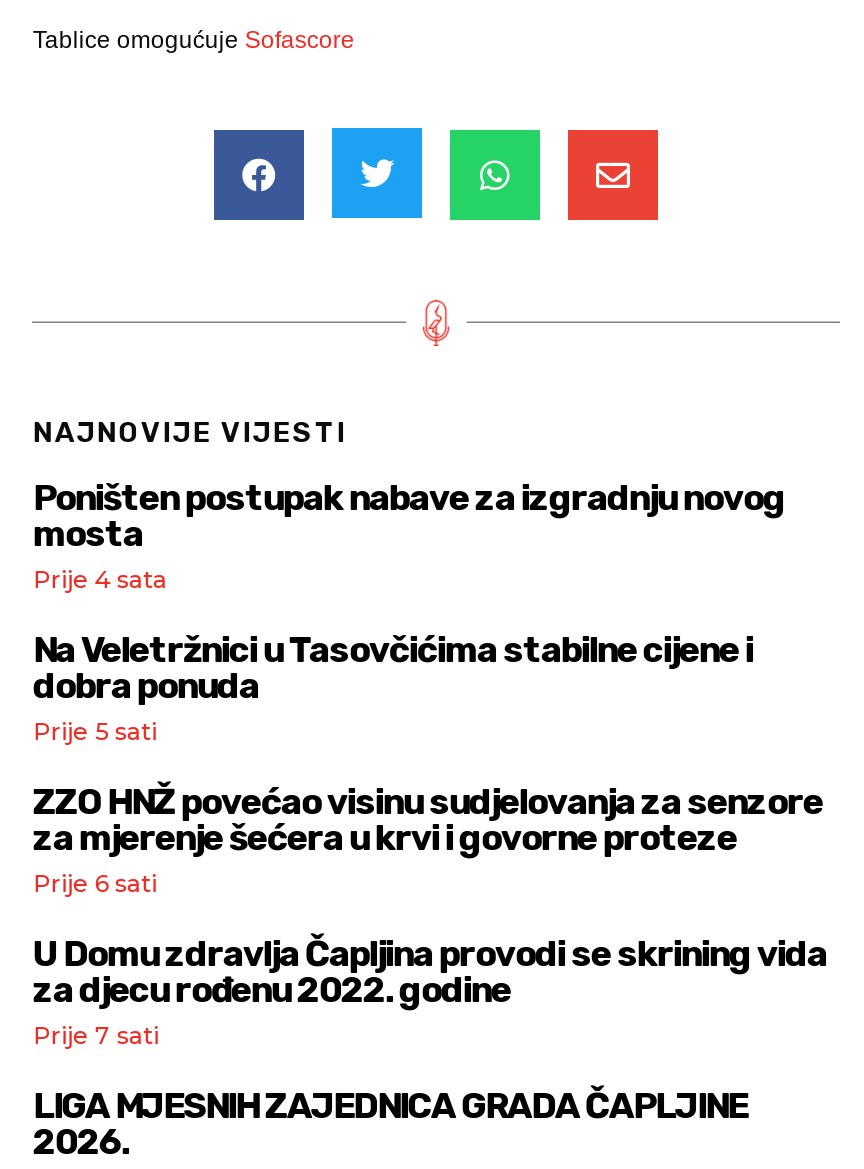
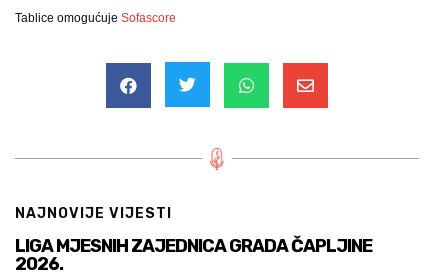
[33,475,827,1049] Poništen postupak nabave za izgradnju novog | mosta | Prije 4 sata | Na Veletržnici u Tasovčićima stabilne cijene i | dobra ponuda | Prije 5 sati | ZZO HNŽ povećao visinu sudjelovanja za senzore | za mjerenje šećera u krvi i govorne proteze | Prije 6 sati | U Domu zdravlja Čapljina provodi se skrining vida | za djecu rođenu 2022. godine | Prije 7 sati -> none

